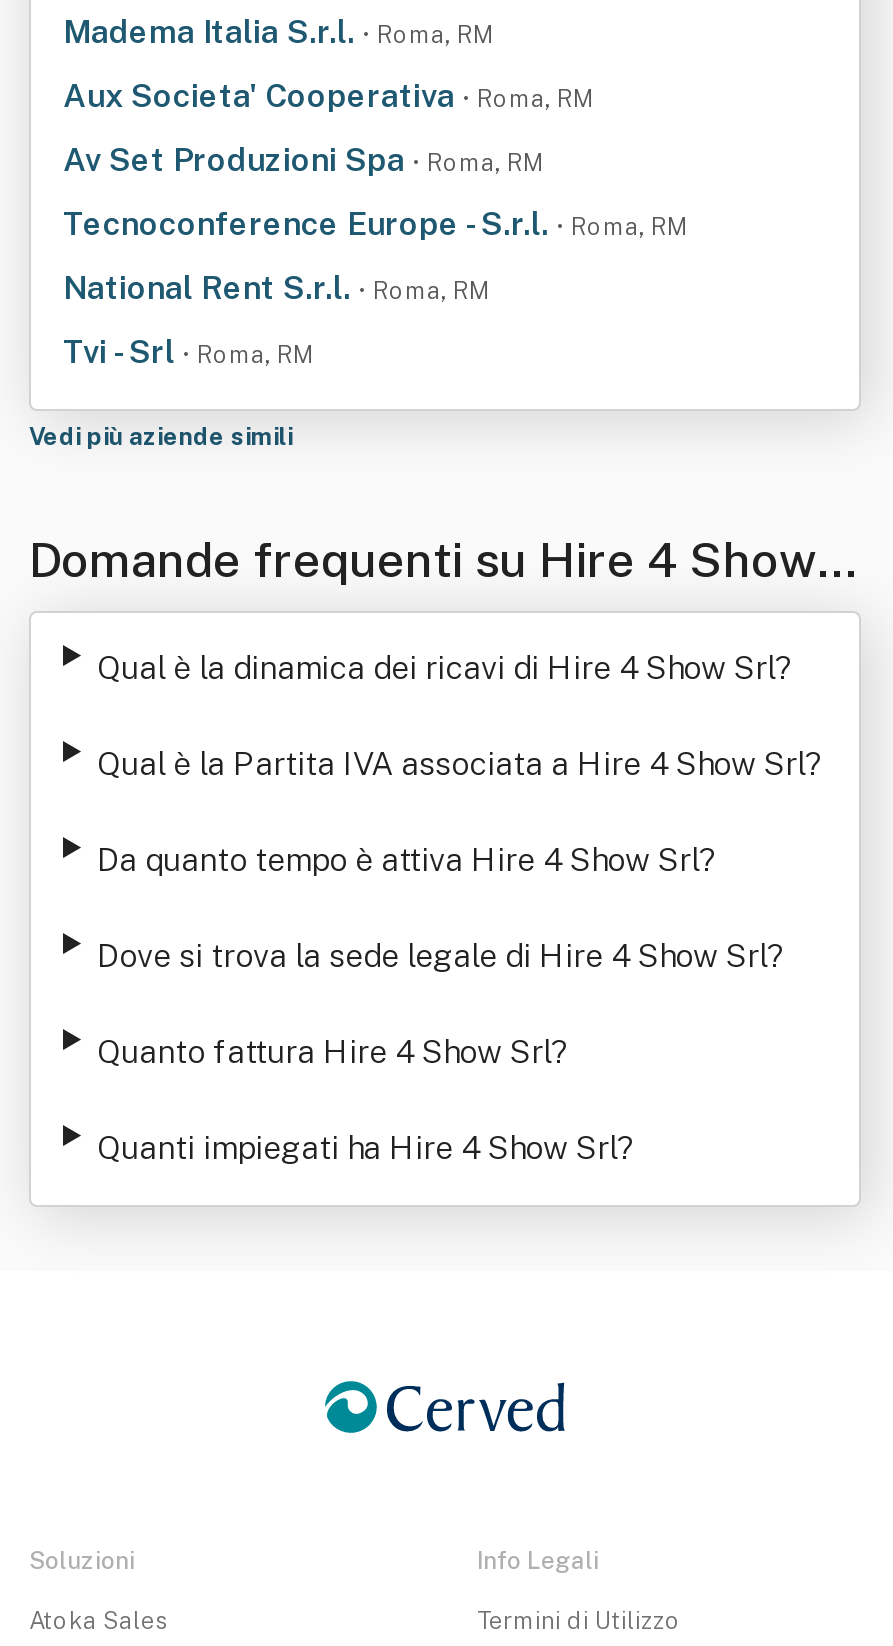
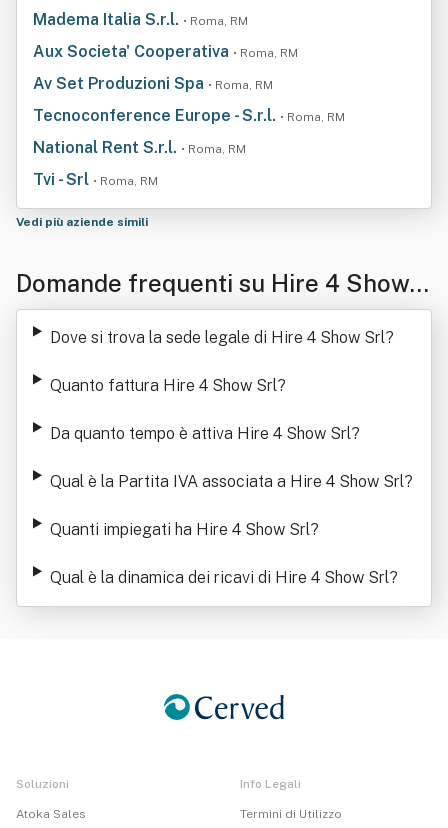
moved [97,649,793,687] -> [50,568,398,587]: Qual è la dinamica dei ricavi di Hire 4 Show Srl?
moved [97,745,823,879] -> [50,424,413,491]: Da quanto tempo è attiva Hire 4 Show Srl? | Qual è la Partita IVA associata a Hire 4 Show Srl?
moved [97,937,785,1071] -> [50,328,394,395]: Dove si trova la sede legale di Hire 4 Show Srl? | Quanto fattura Hire 4 Show Srl?
moved [97,1129,635,1167] -> [50,520,319,539]: Quanti impiegati ha Hire 4 Show Srl?

